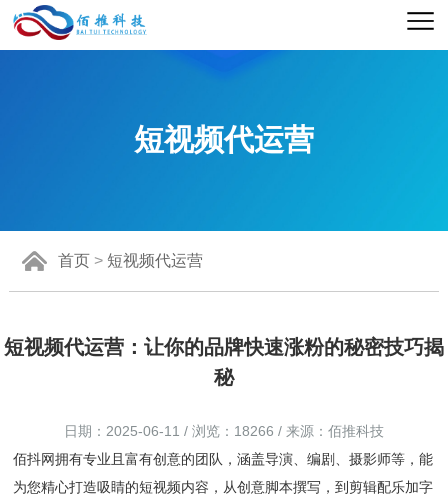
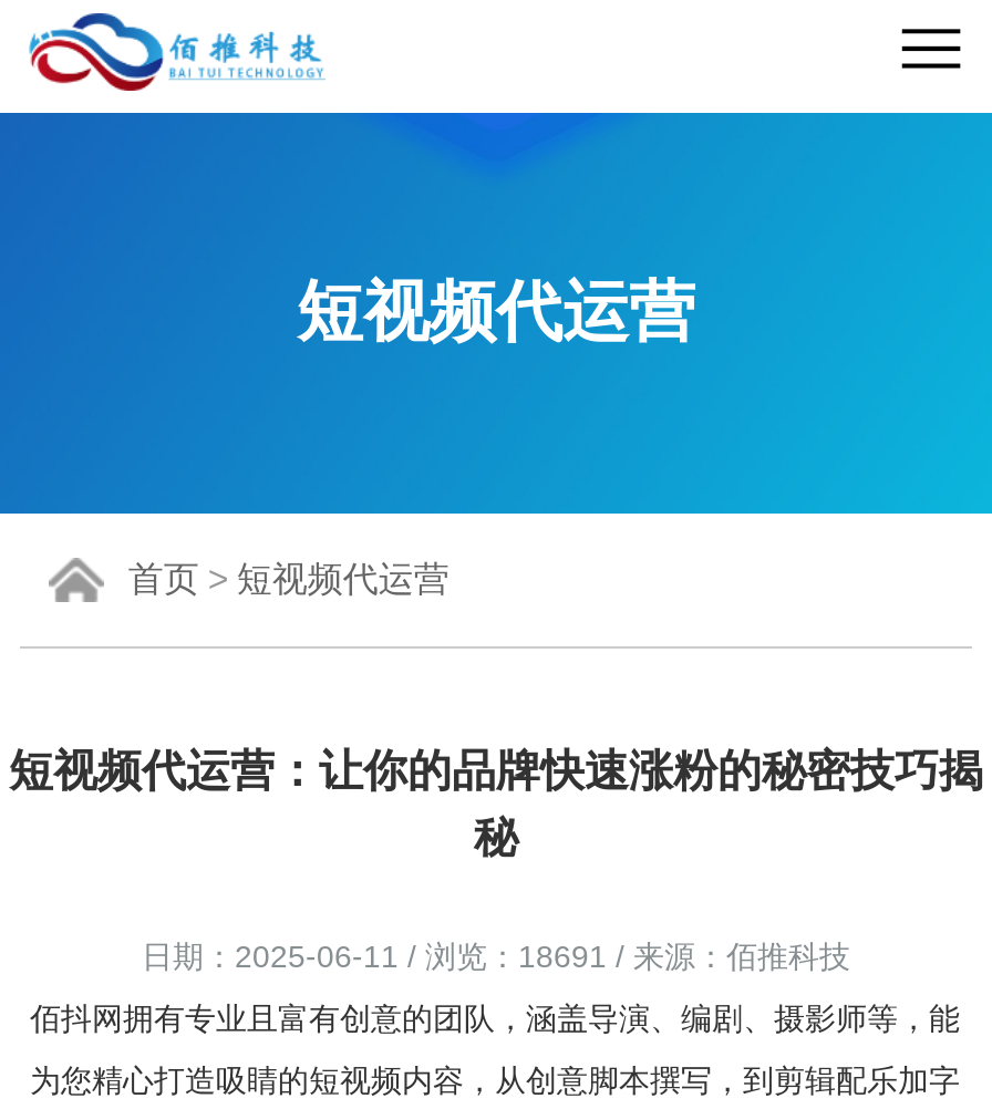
[64,423,384,439] 日期：2025-06-11 / 浏览：18266 / 来源：佰推科技 -> [142,939,850,974] 日期：2025-06-11 / 浏览：18691 / 来源：佰推科技

